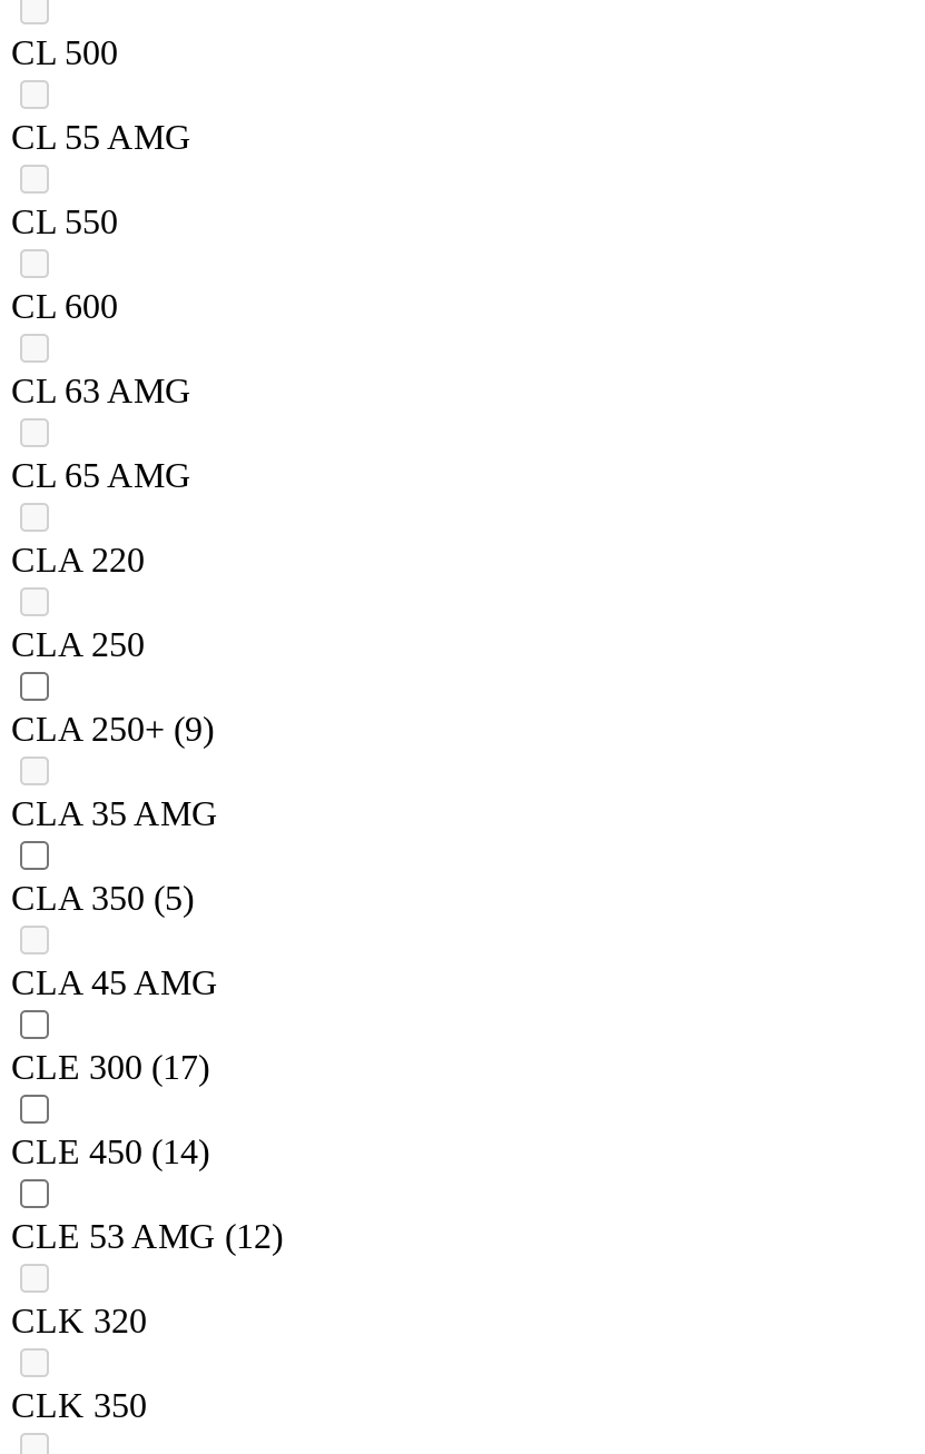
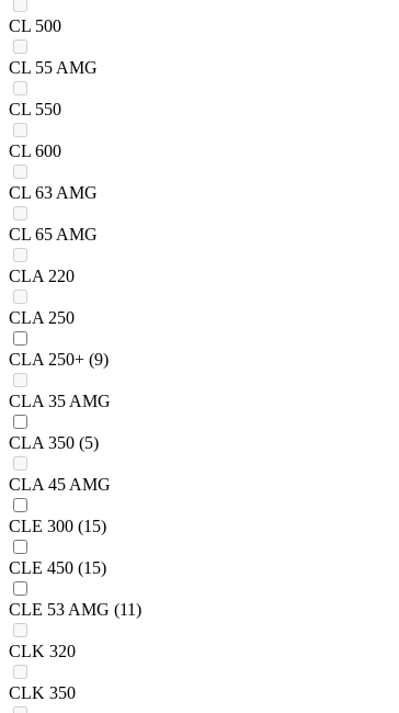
[11,1049,209,1087] CLE 300 (17) -> [9,517,106,536] CLE 300 (15)
[11,1133,209,1171] CLE 450 (14) -> [9,559,106,577] CLE 450 (15)
[11,1218,283,1256] CLE 53 AMG (12) -> [9,600,141,619] CLE 53 AMG (11)

